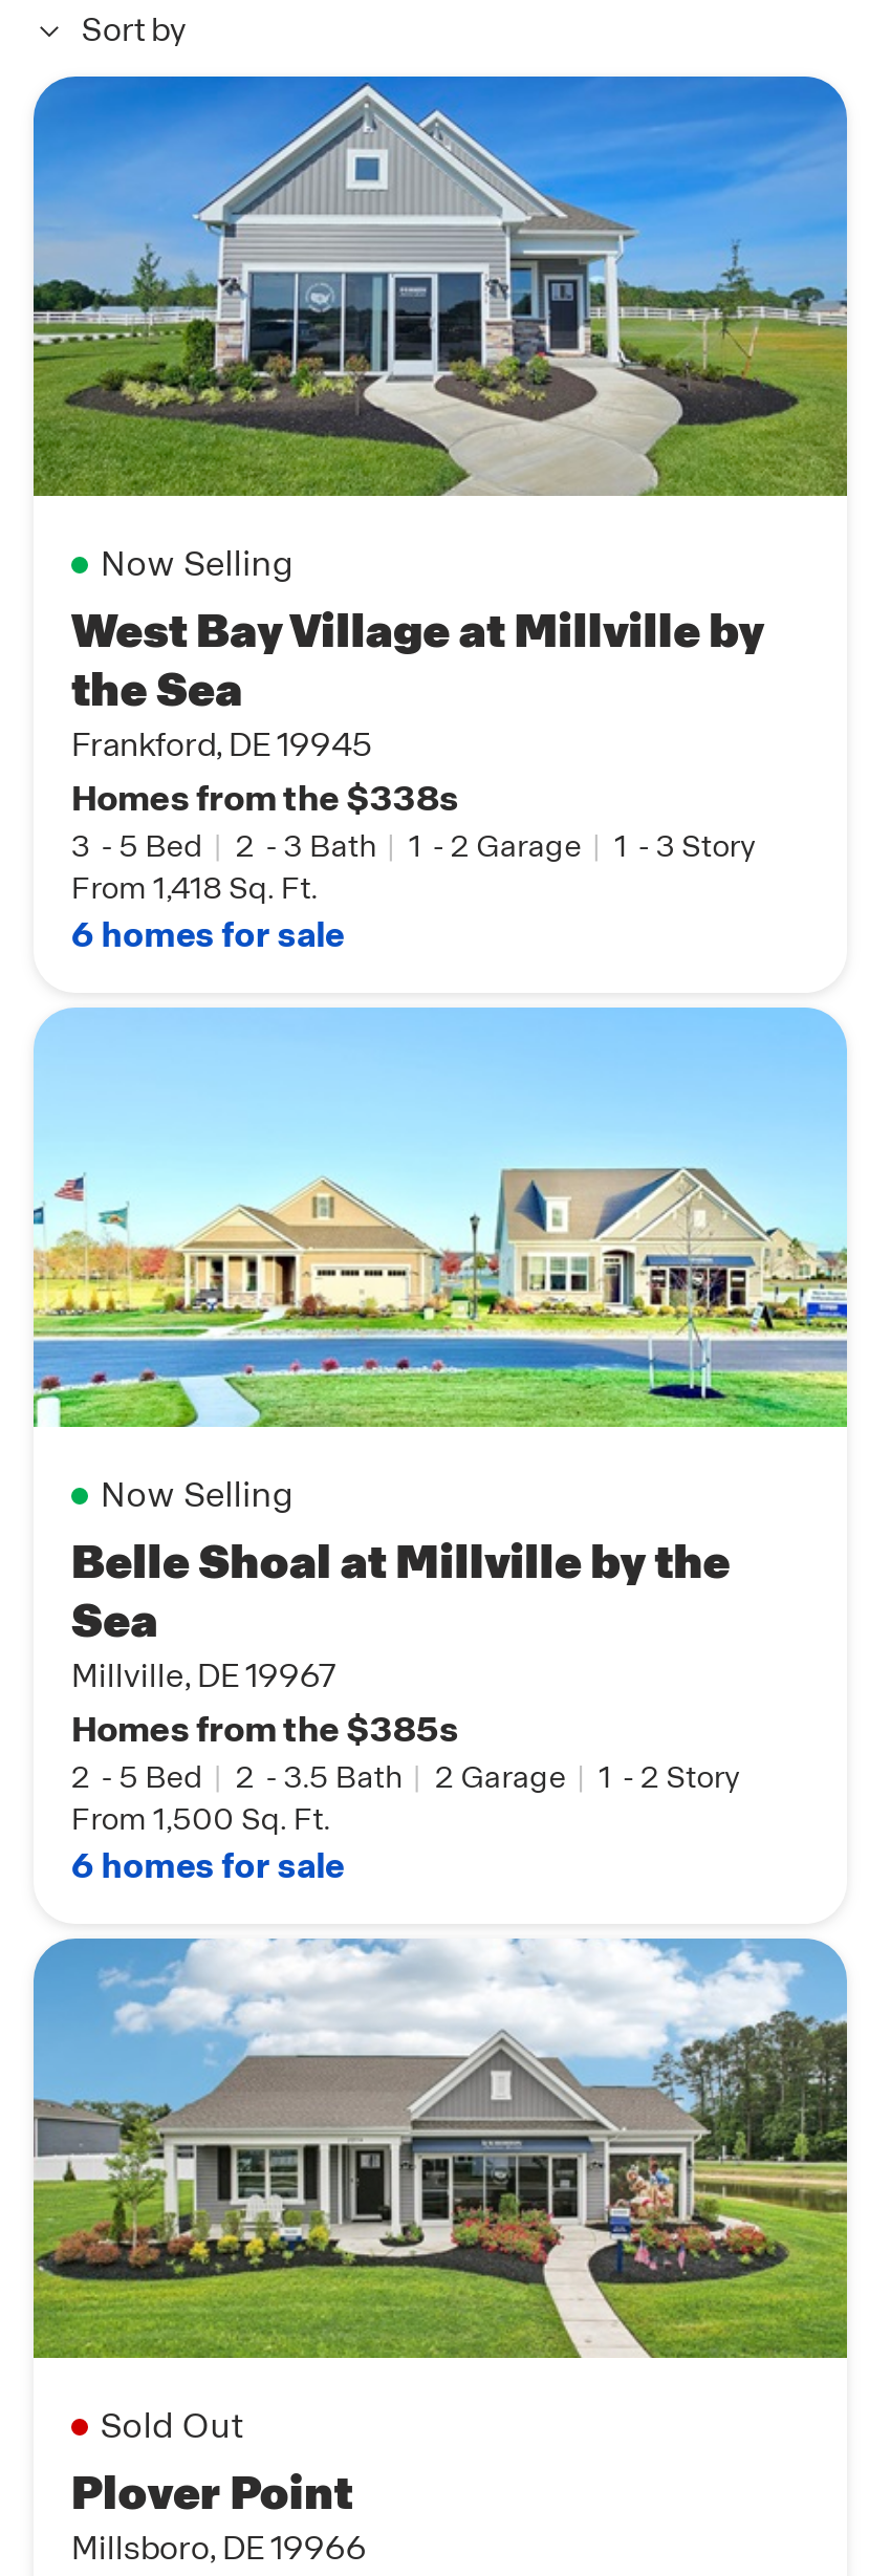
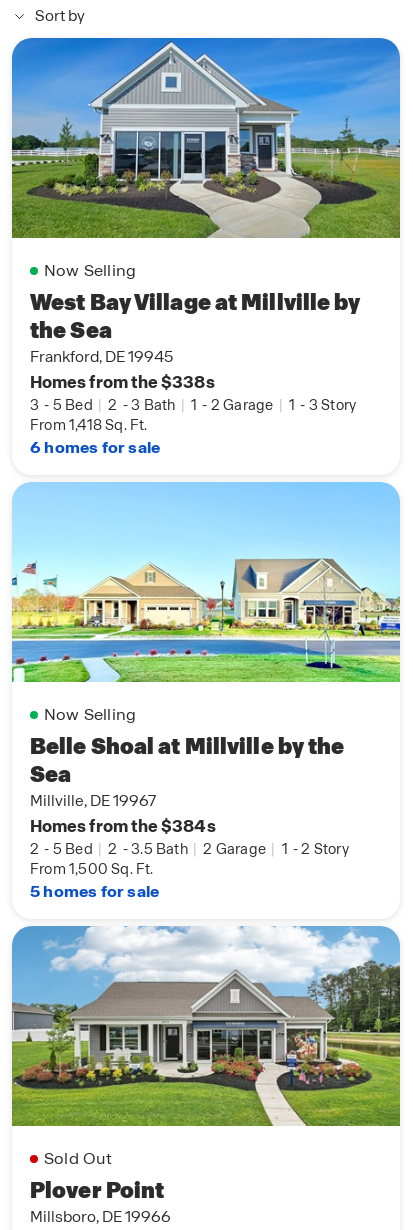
[71,1705,459,1751] Homes from the $385s -> [30,815,216,837] Homes from the $384s
[71,1844,344,1888] 6 homes for sale -> [30,881,159,902] 5 homes for sale

